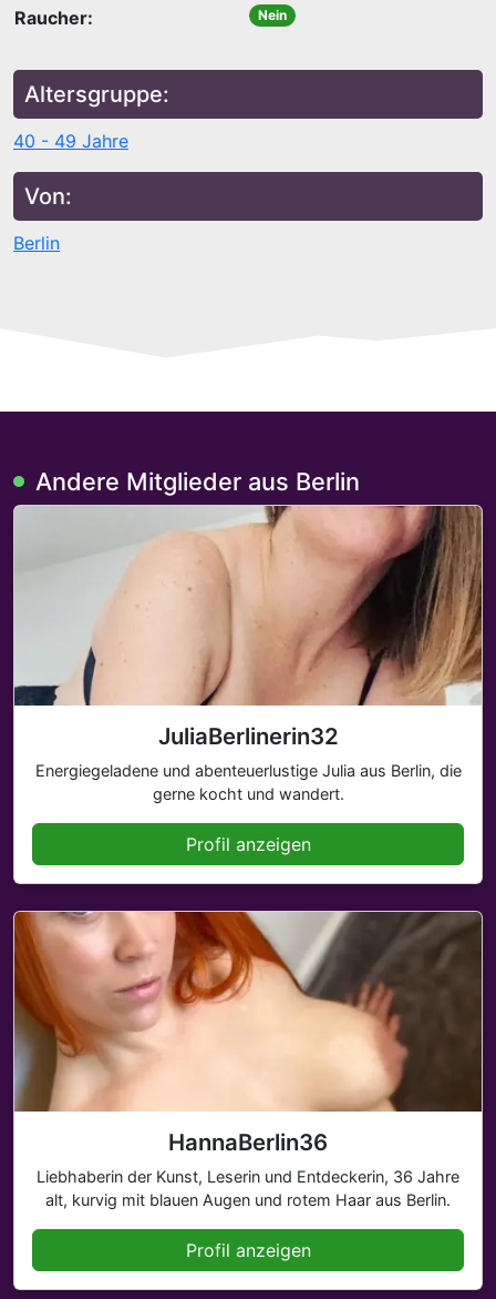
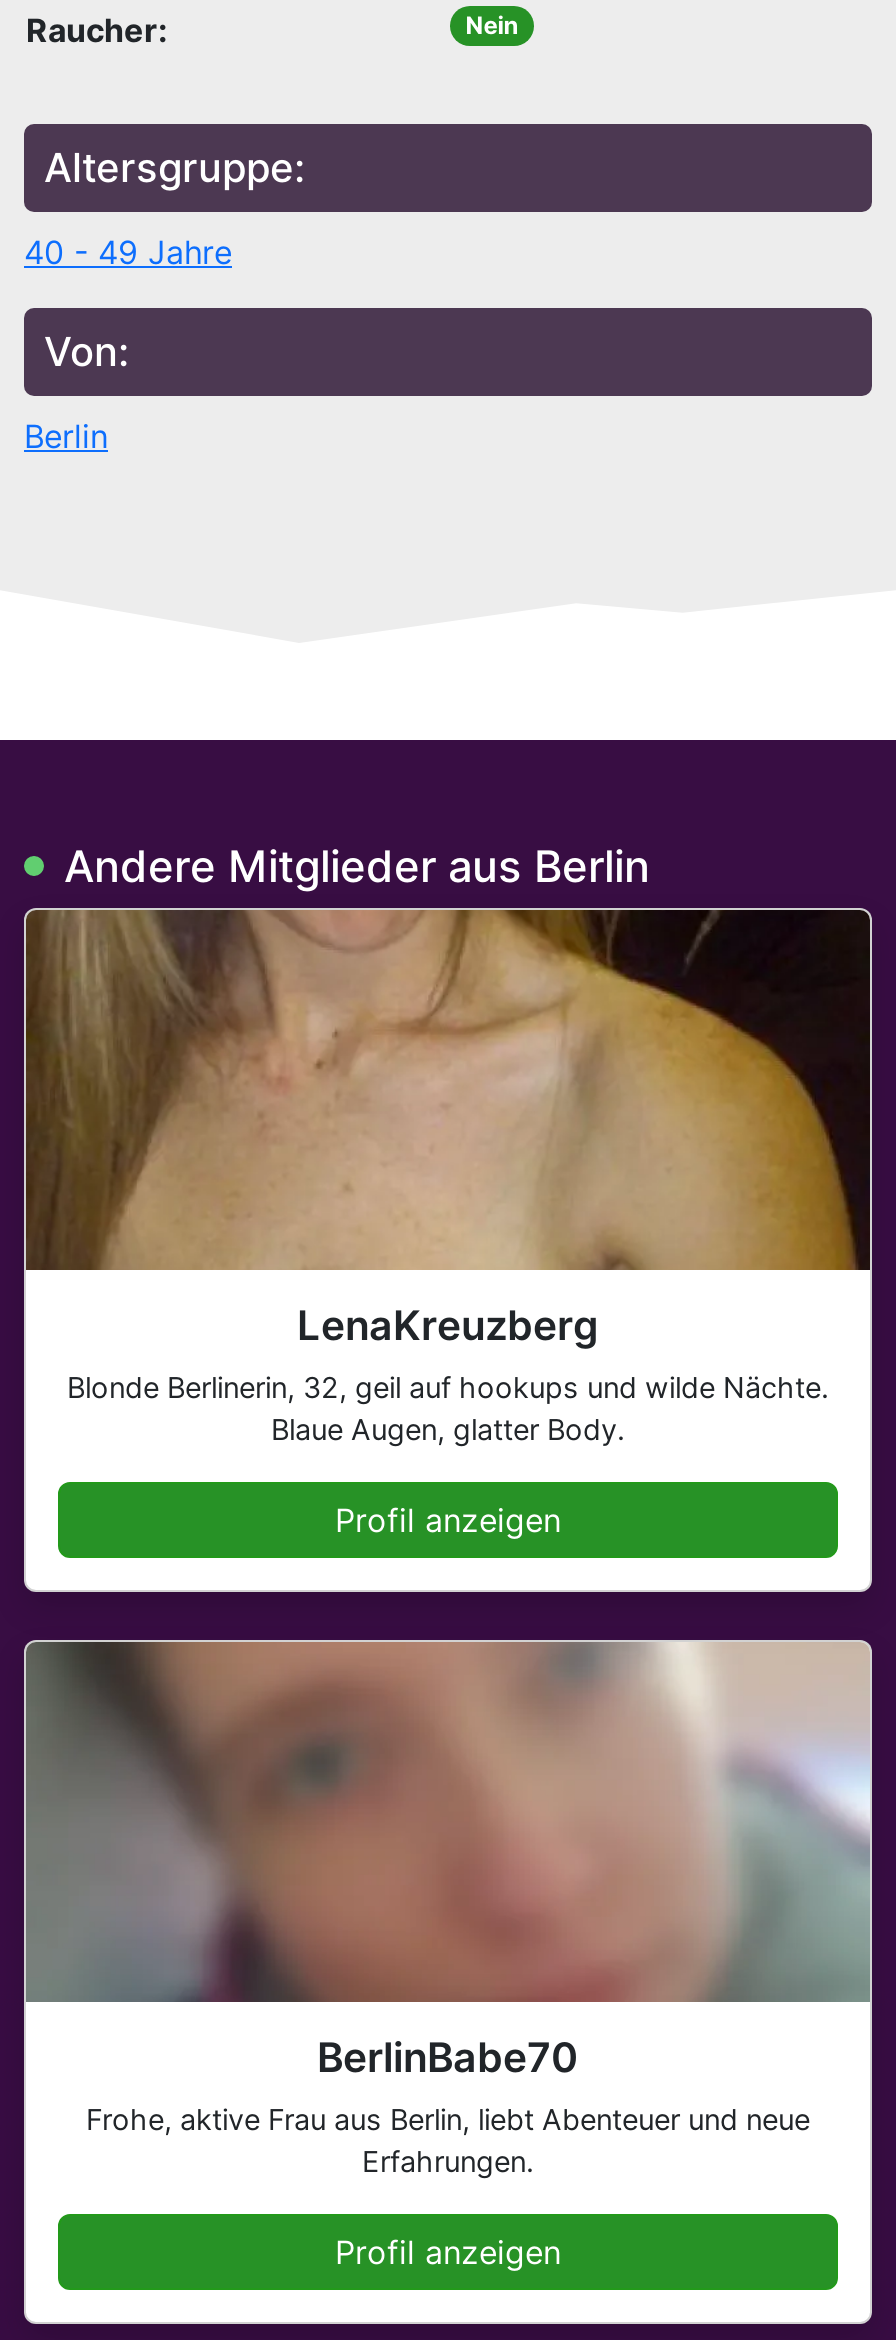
[13,505,483,803] [image] | JuliaBerlinerin32 | Energiegeladene und abenteuerlustige Julia aus Berlin, die | gerne kocht und wandert. -> [24,908,872,1446] [image] | LenaKreuzberg | Blonde Berlinerin, 32, geil auf hookups und wilde Nächte. | Blaue Augen, glatter Body.
[13,911,483,1209] [image] | HannaBerlin36 | Liebhaberin der Kunst, Leserin und Entdeckerin, 36 Jahre | alt, kurvig mit blauen Augen und rotem Haar aus Berlin. -> [24,1640,872,2178] [image] | BerlinBabe70 | Frohe, aktive Frau aus Berlin, liebt Abenteuer und neue | Erfahrungen.

